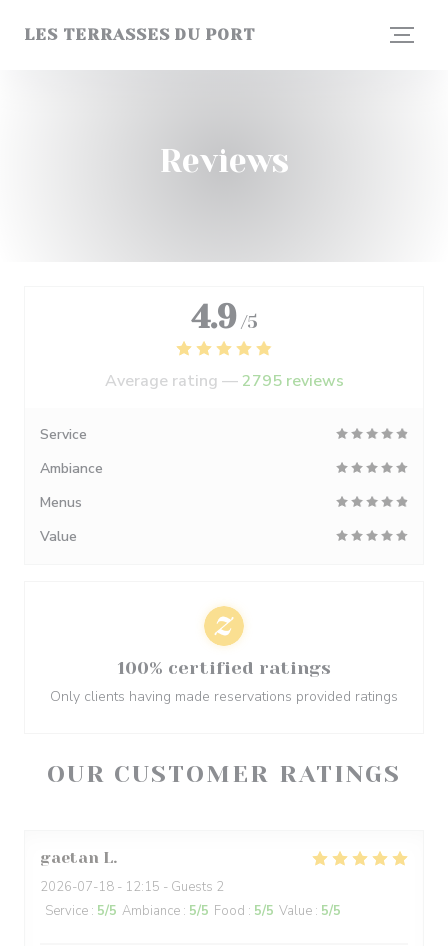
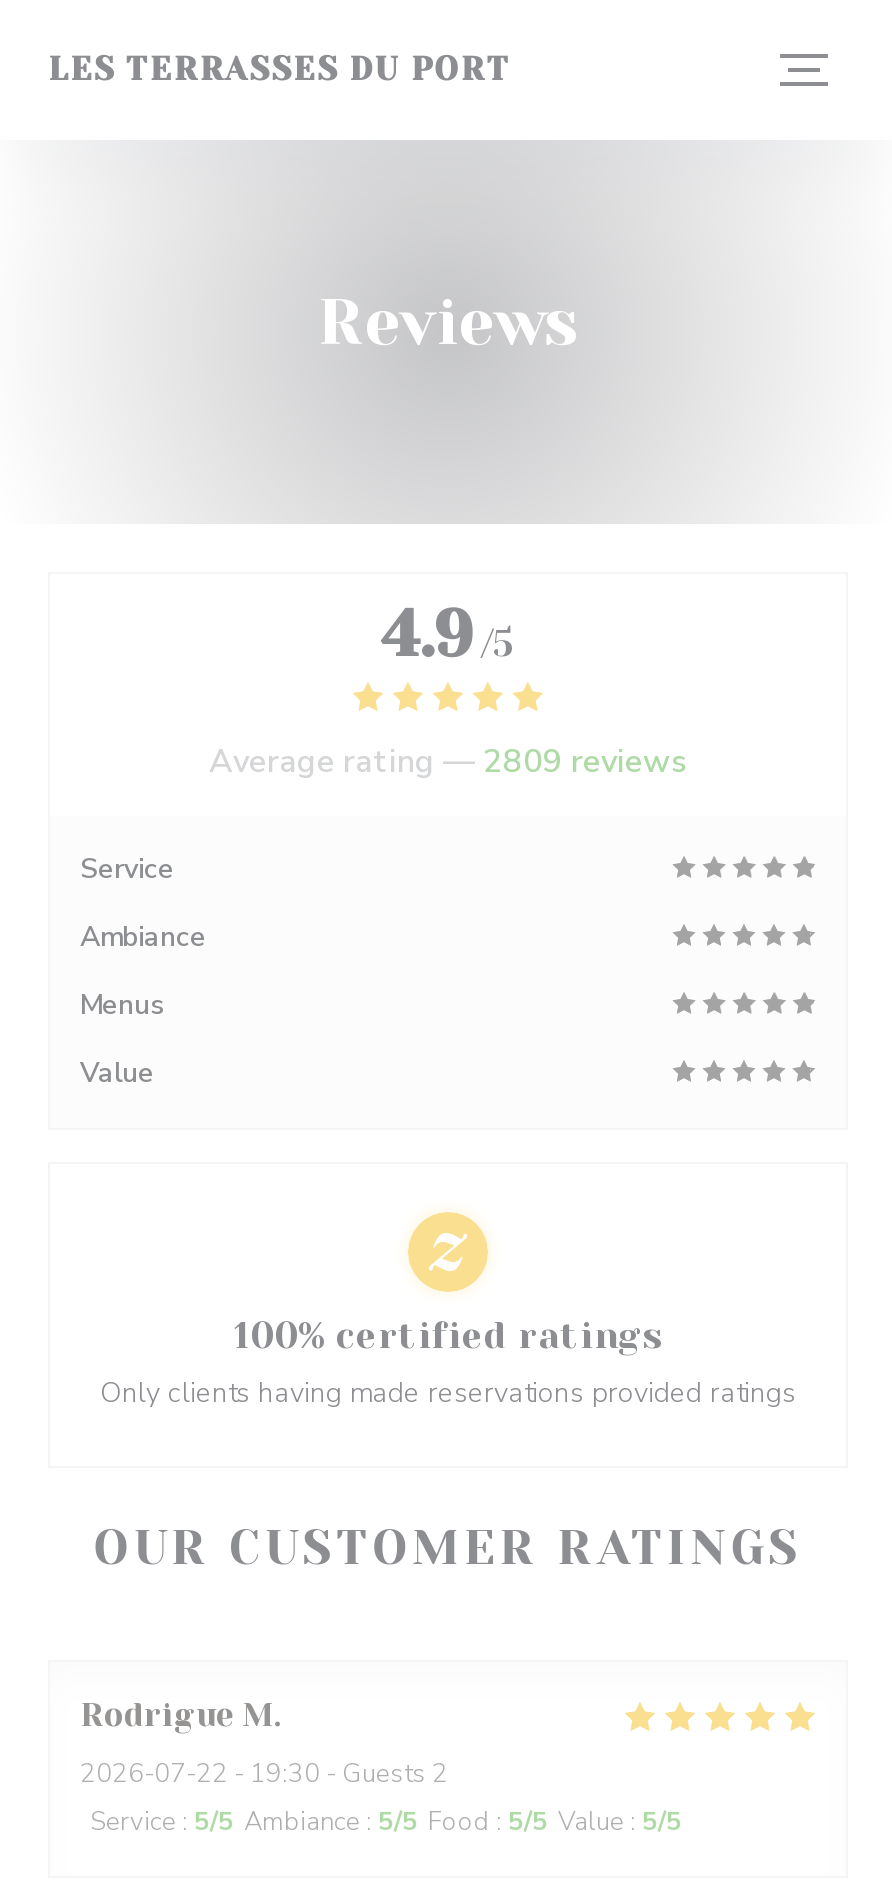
[104,370,343,392] Average rating — 2795 reviews -> [209,740,687,784] Average rating — 2809 reviews
[40,848,113,867] gaetan L -> [80,1696,274,1734] Rodrigue M
[40,878,224,896] 2026-07-18 - 12:15 - Guests 2 -> [80,1756,448,1792] 2026-07-22 - 19:30 - Guests 2

